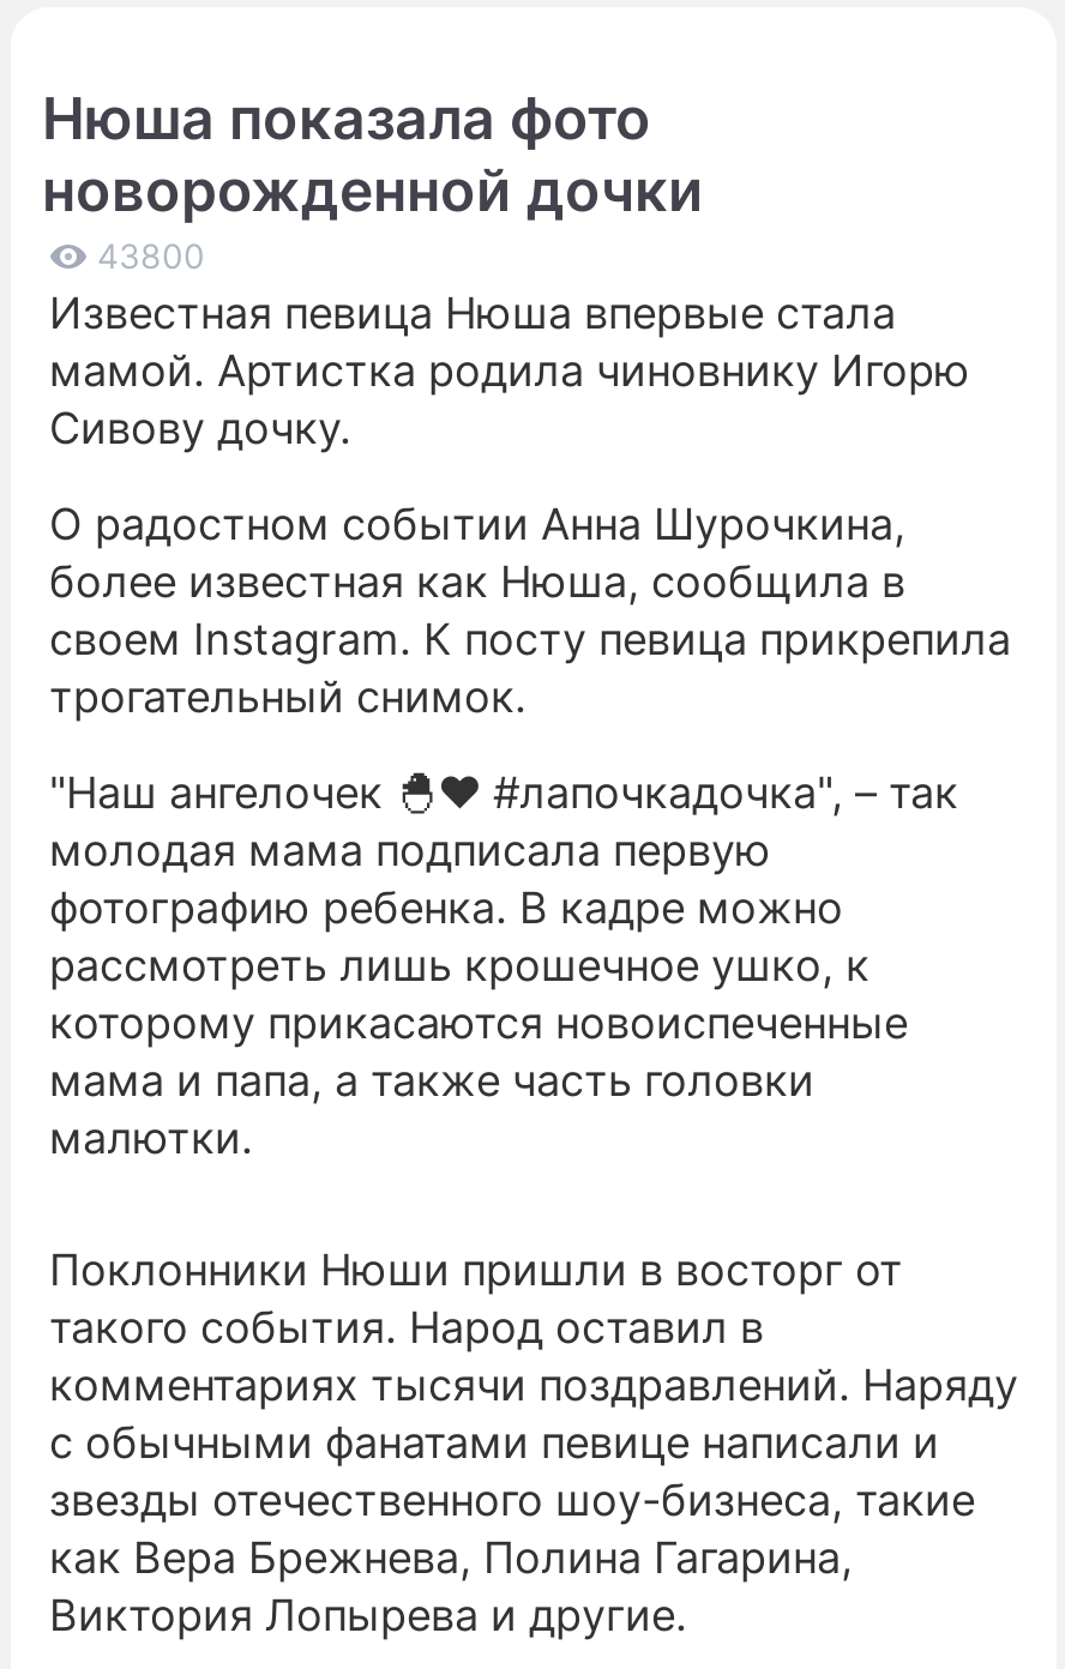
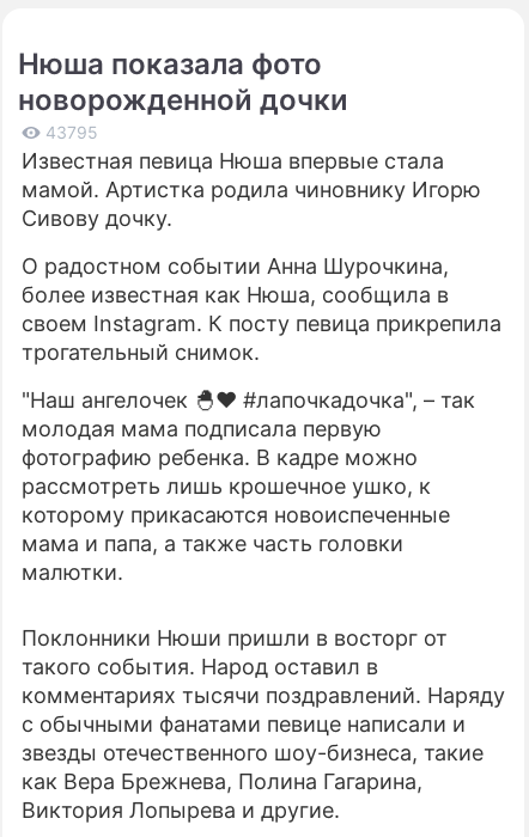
[97,235,205,276] 43800 -> [45,122,98,142] 43795

